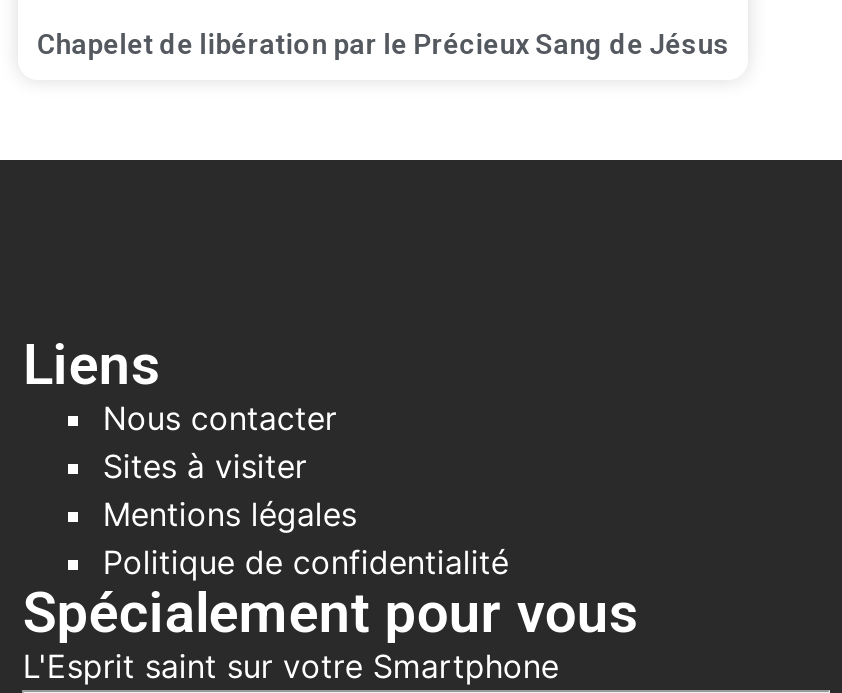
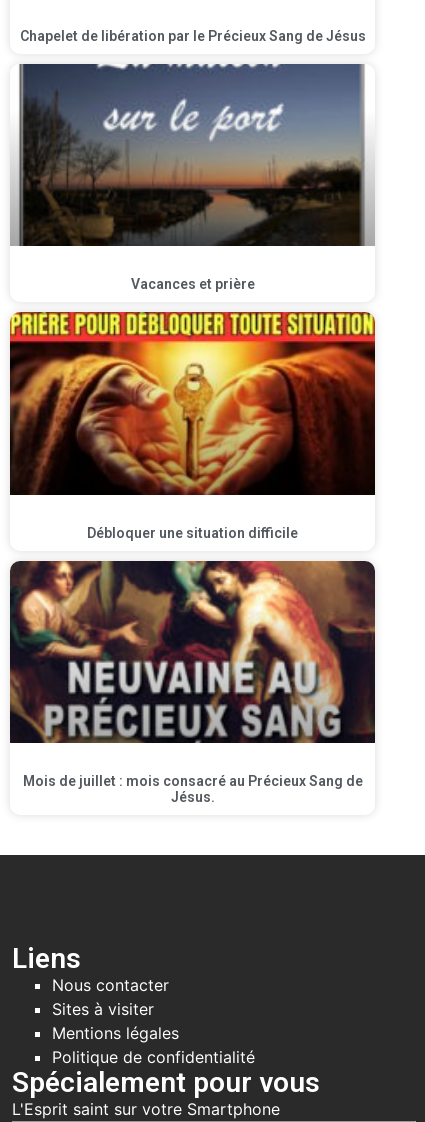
none -> [9,311,376,541] [image] | Débloquer une situation difficile
none -> [9,560,376,805] [image] | Mois de juillet : mois consacré au Précieux Sang de | Jésus.
none -> [10,63,375,292] [image] | Vacances et prière

